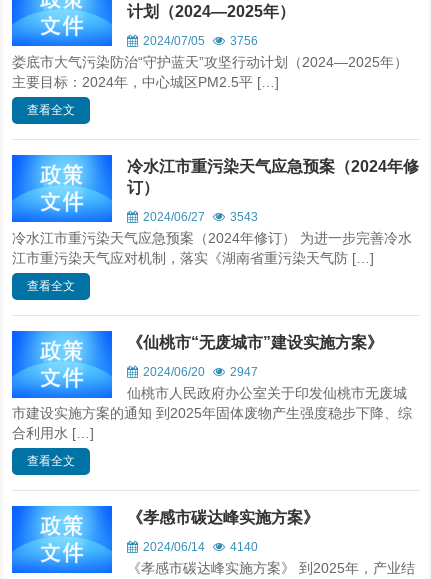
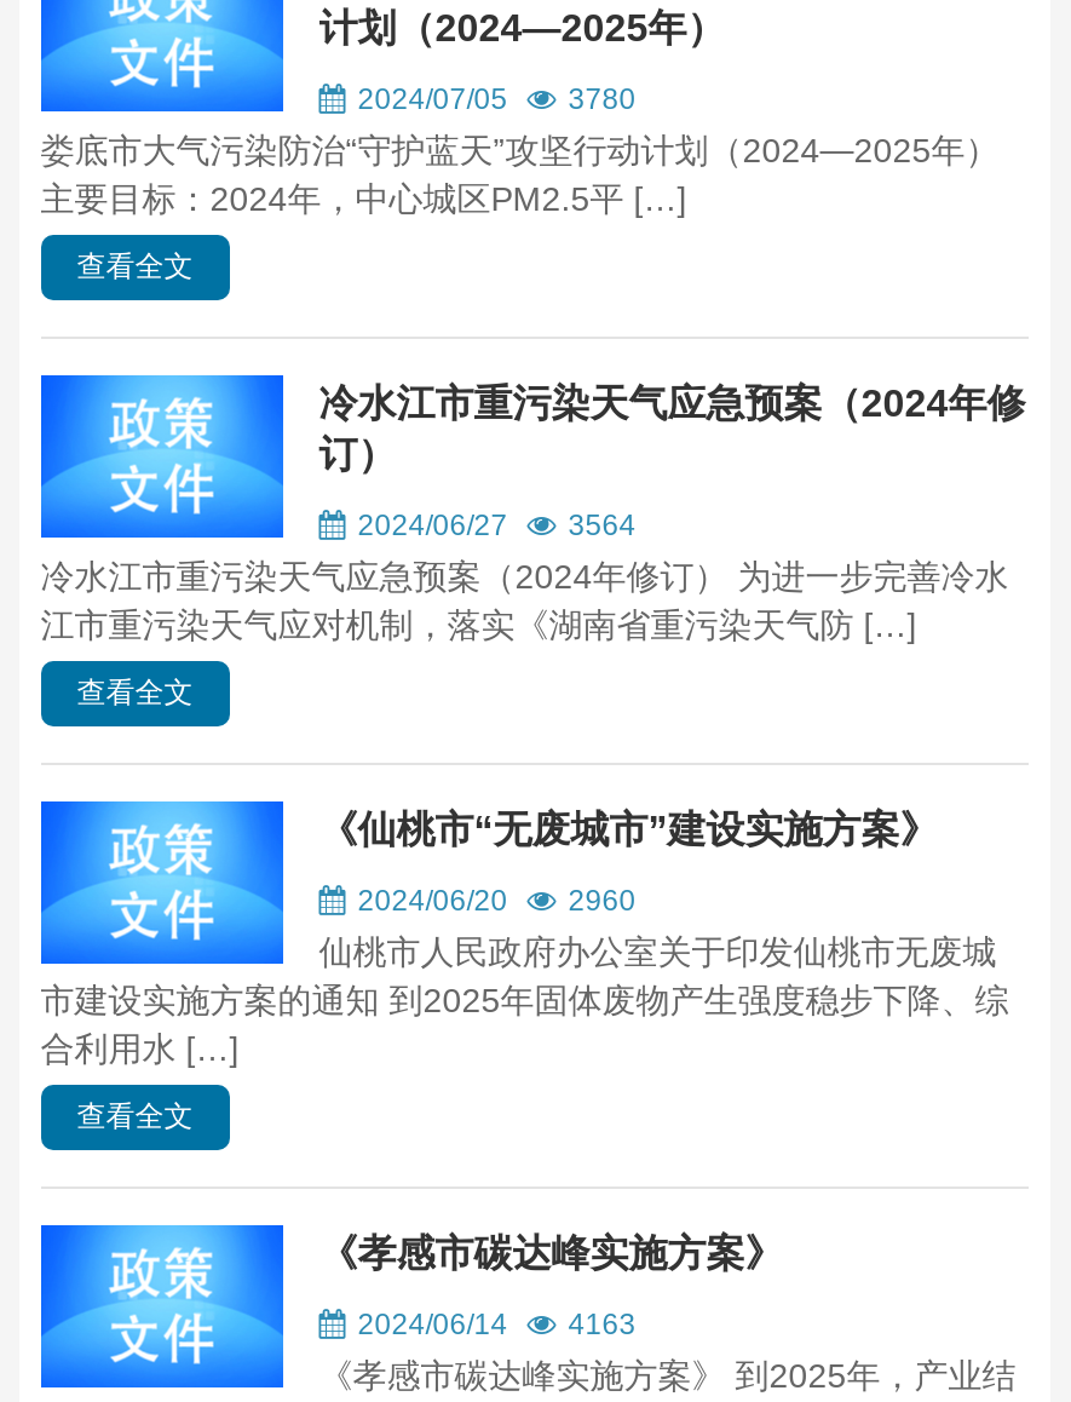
[143,34,258,48] 2024/07/05 3756 -> [357,82,636,116] 2024/07/05 3780
[143,210,258,224] 2024/06/27 3543 -> [357,508,636,542] 2024/06/27 3564
[143,365,258,379] 2024/06/20 2947 -> [357,884,636,918] 2024/06/20 2960
[143,540,258,554] 2024/06/14 4140 -> [357,1308,636,1341] 2024/06/14 4163

